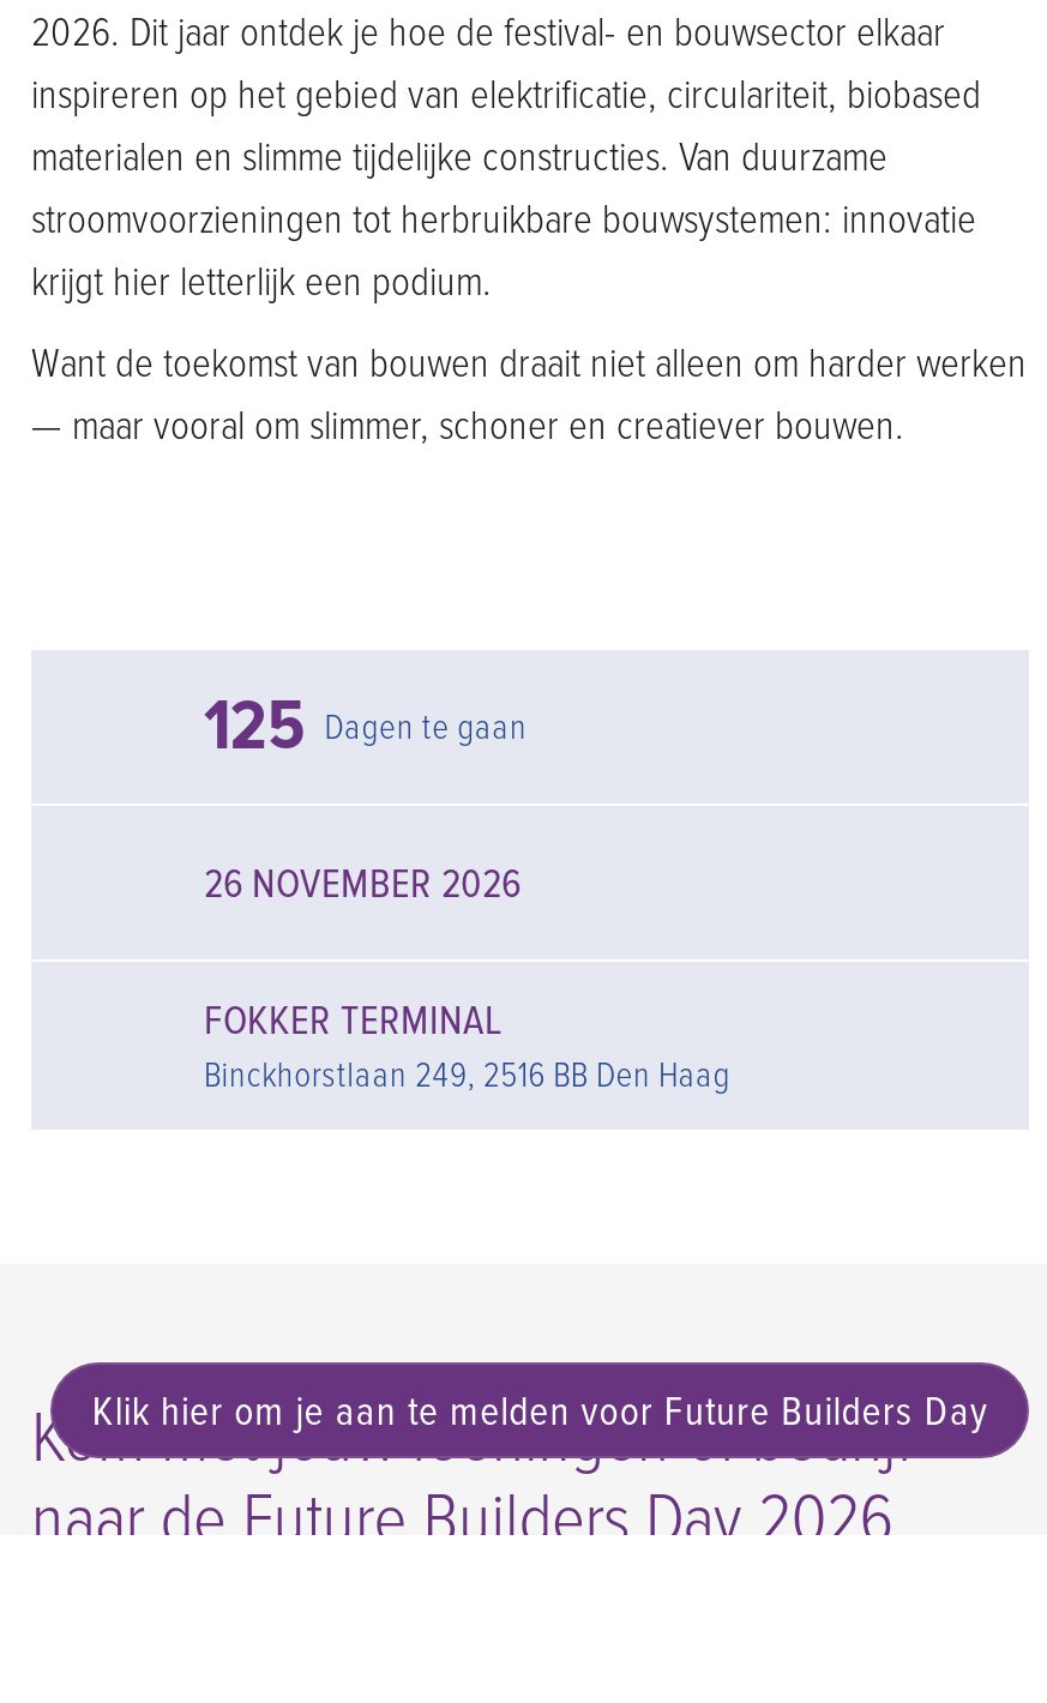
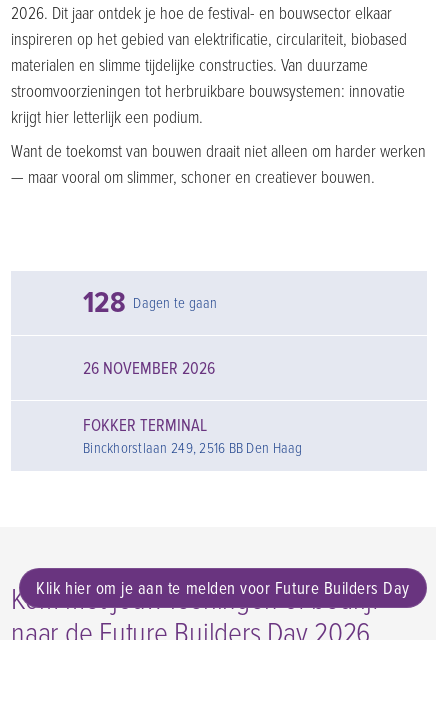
[204,681,527,770] 125 Dagen te gaan -> [83,284,218,321] 128 Dagen te gaan

